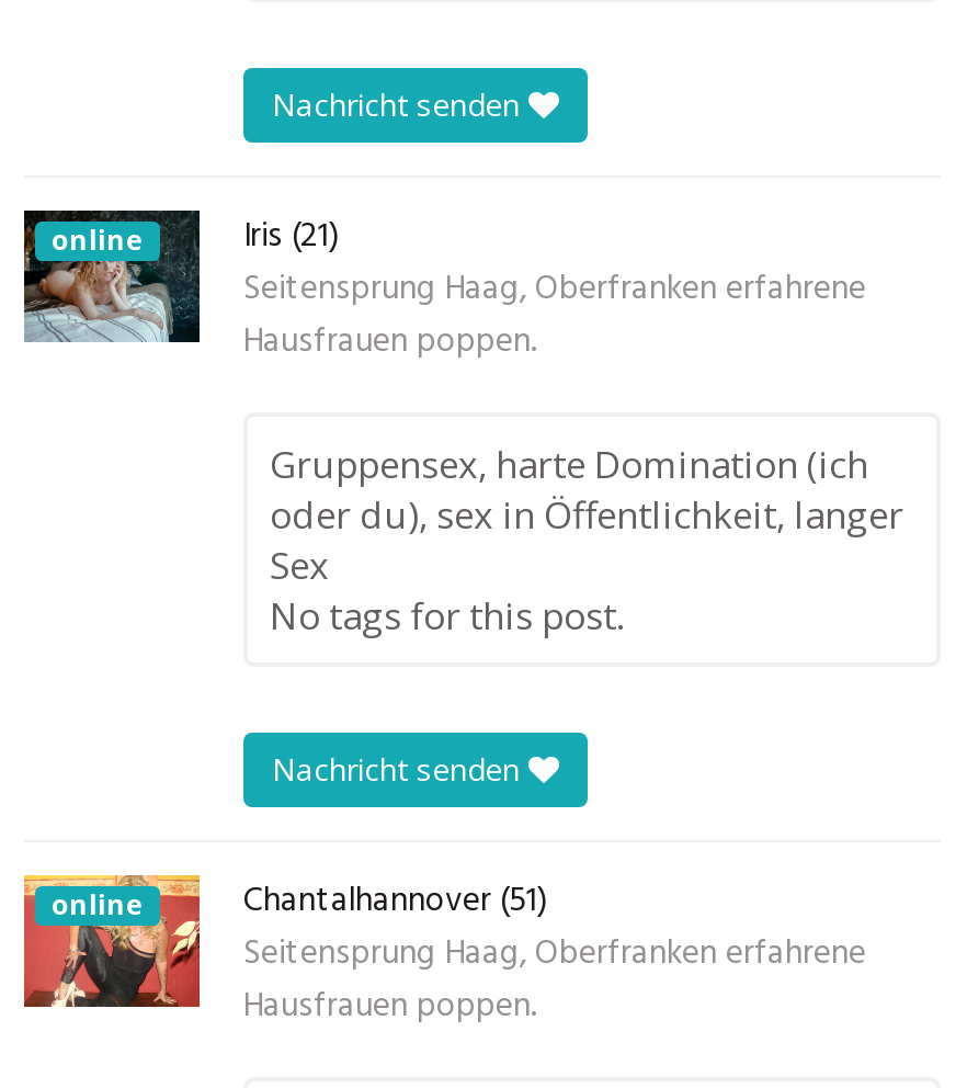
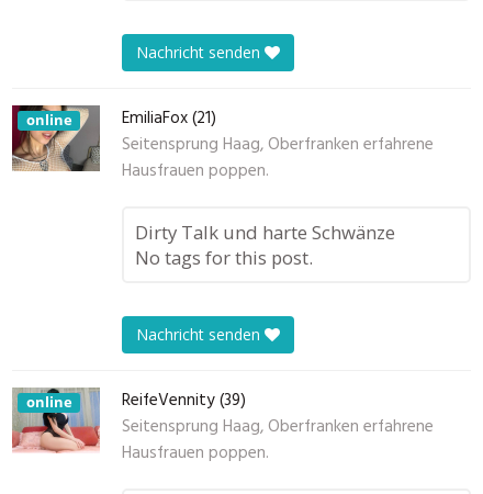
[22,208,340,344] [image] | Iris (21) -> [11,104,216,172] [image] | EmiliaFox (21)
[270,439,903,590] Gruppensex, harte Domination (ich | oder du), sex in Öffentlichkeit, langer | Sex -> [135,220,395,245] Dirty Talk und harte Schwänze
[22,873,548,1009] [image] | Chantalhannover (51) -> [12,386,246,453] [image] | ReifeVennity (39)

